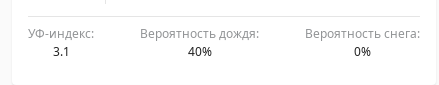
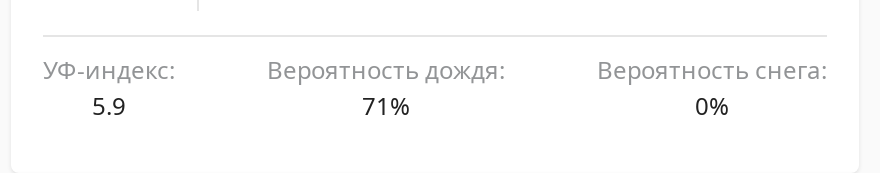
[52,43,69,60] 3.1 -> [92,89,126,123] 5.9
[187,43,211,60] 40% -> [362,89,410,123] 71%

